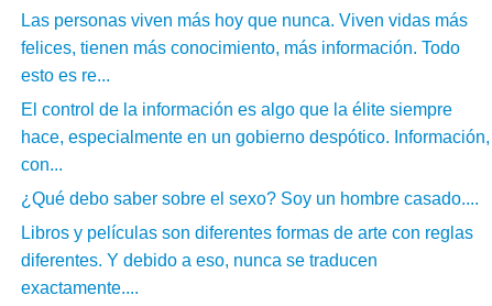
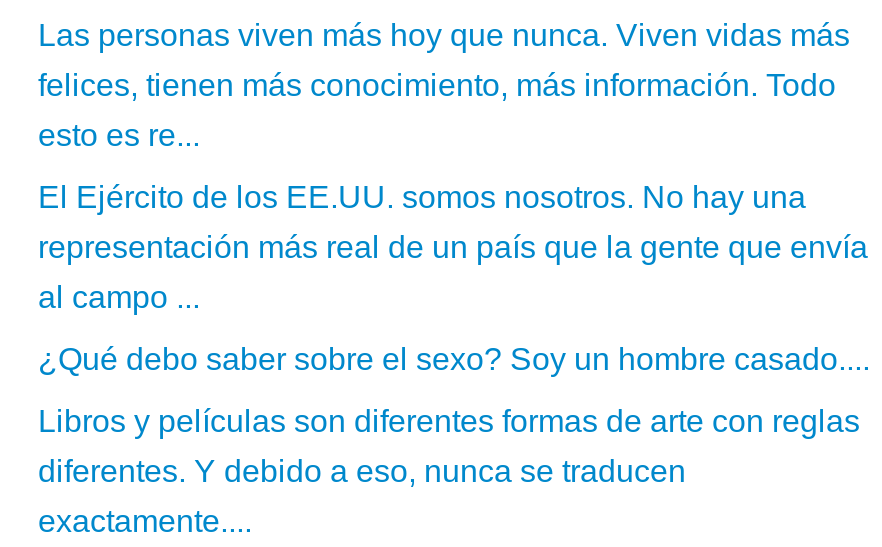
[21,100,452,119] El control de la información es algo que la élite siempre -> [38,180,806,214] El Ejército de los EE.UU. somos nosotros. No hay una
[21,128,490,146] hace, especialmente en un gobierno despótico. Información, -> [38,230,868,264] representación más real de un país que la gente que envía
[21,155,63,174] con... -> [38,280,200,314] al campo ...

